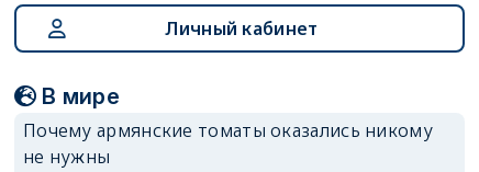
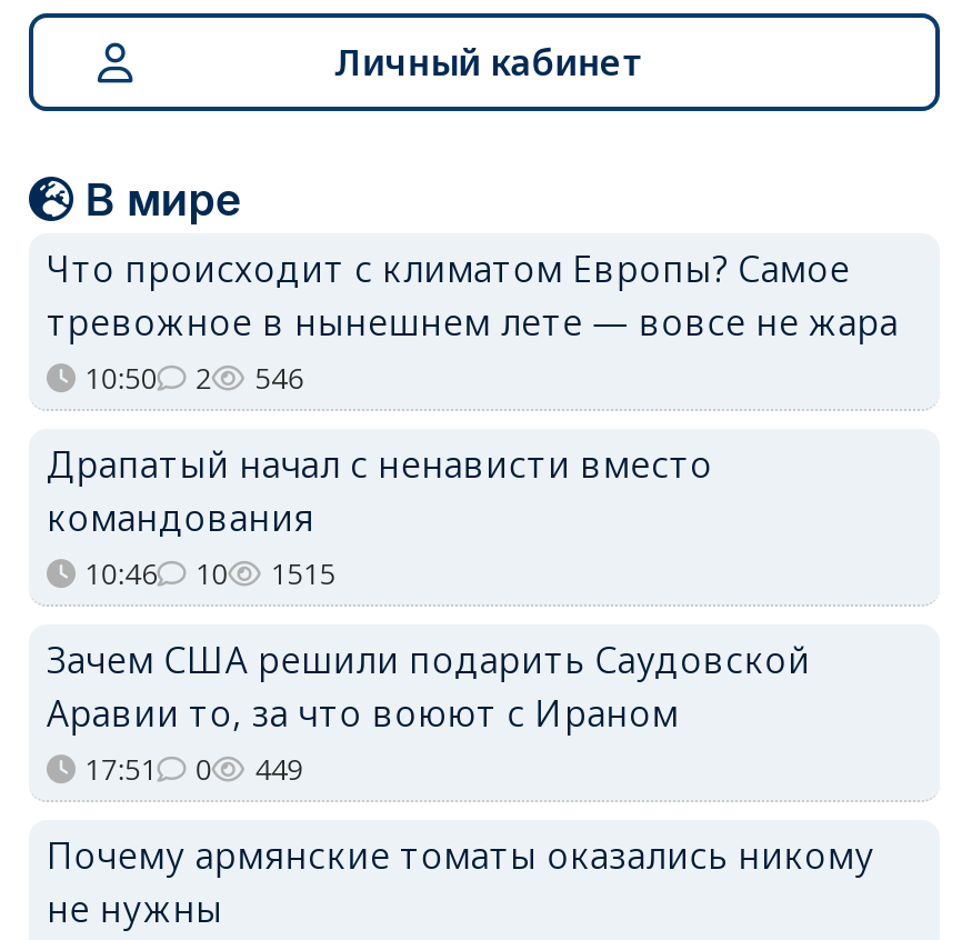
none -> [47,244,898,789] Что происходит с климатом Европы? Самое | тревожное в нынешнем лете — вовсе не жара | 10:50 | 2 | 546 | Драпатый начал с ненависти вместо | командования | 10:46 | 10 | 1515 | Зачем США решили подарить Саудовской | Аравии то, за что воюют с Ираном | 17:51 | 0 | 449

